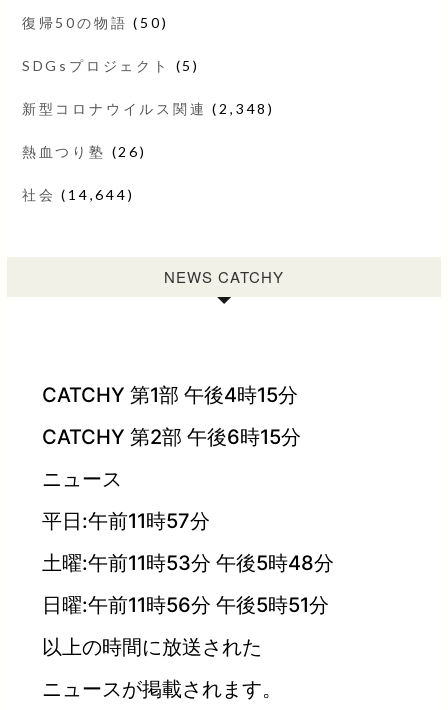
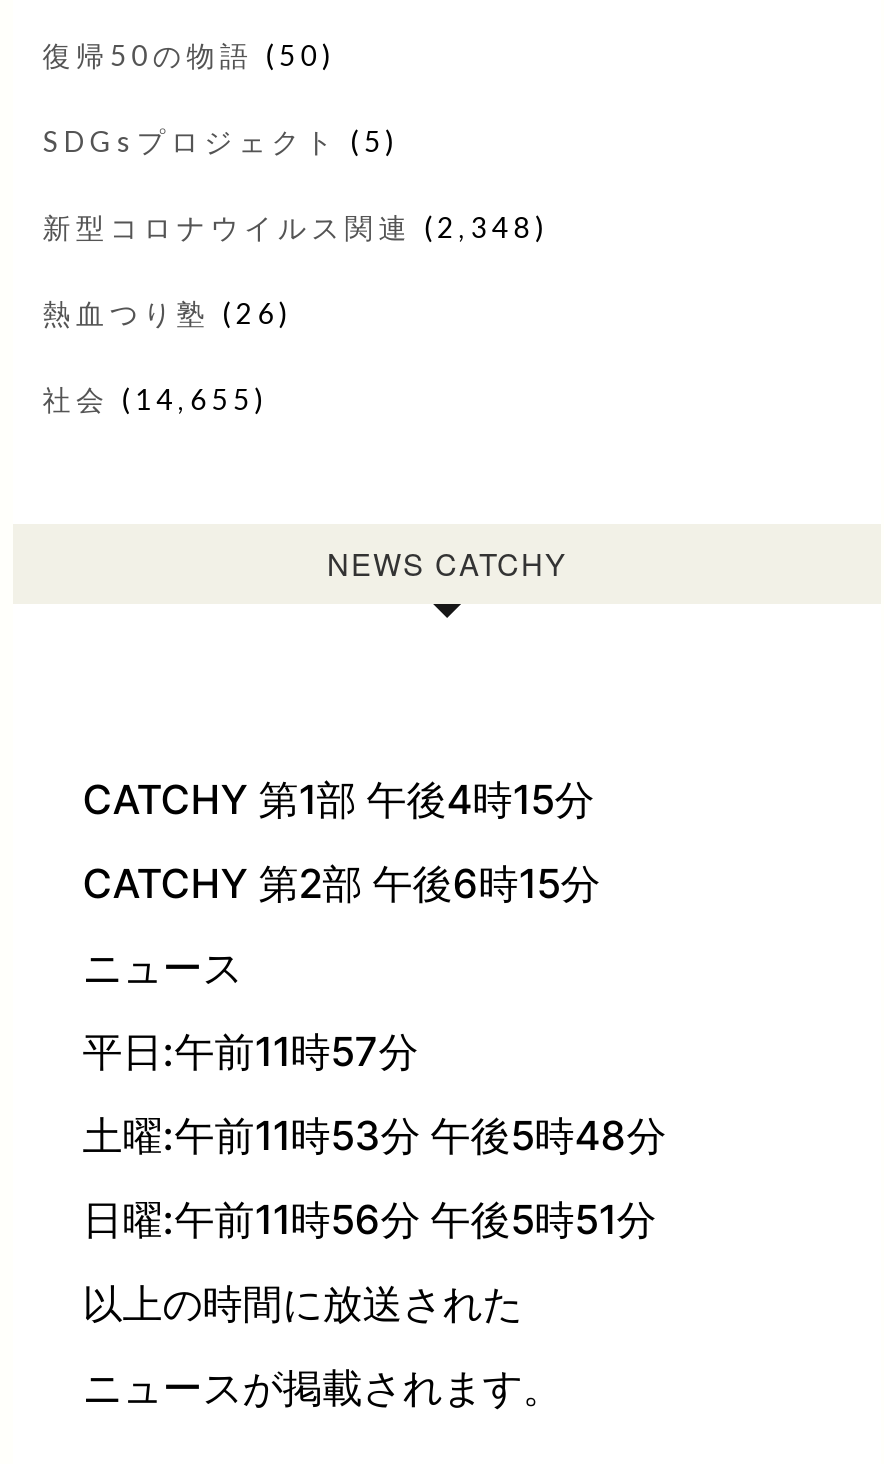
[22,185,134,202] 社会(14,644) -> [42,381,268,415] 社会(14,655)

